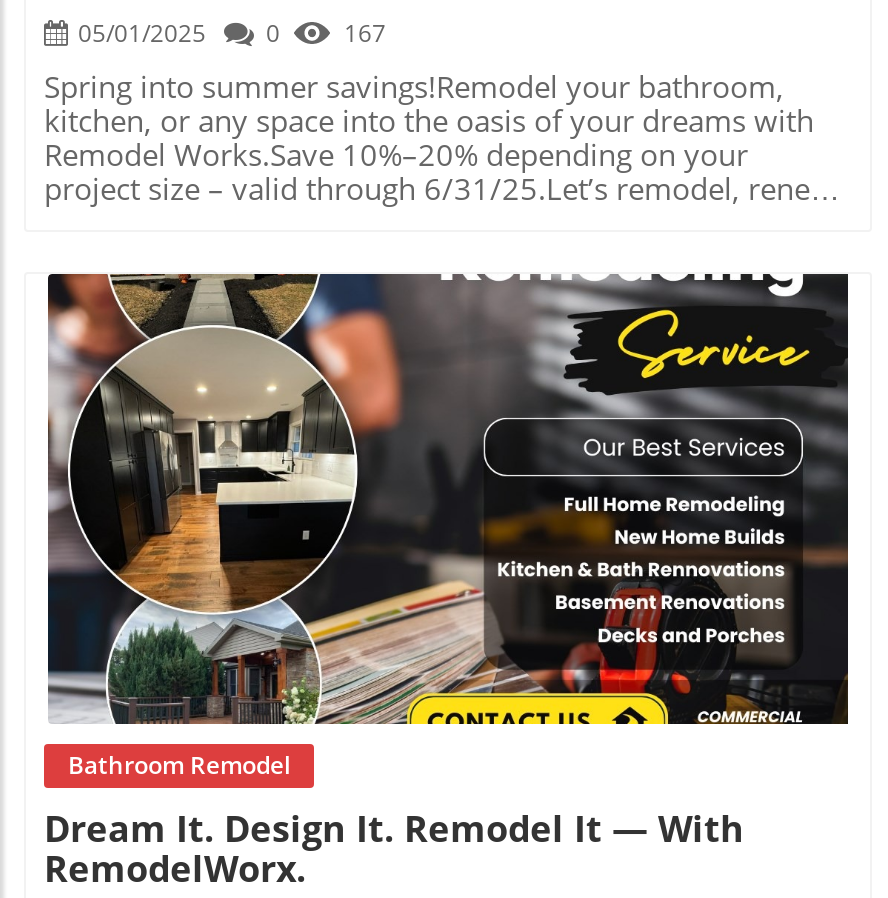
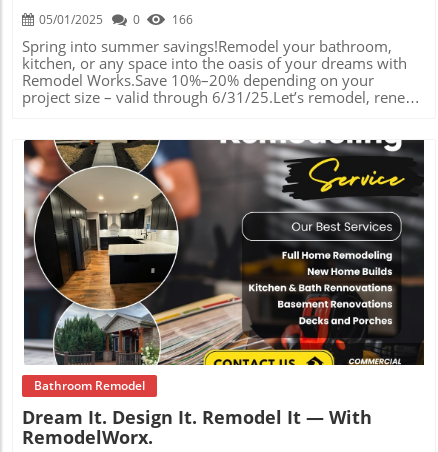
[78,16,386,50] 05/01/2025 0 167 -> [39,11,193,28] 05/01/2025 0 166

